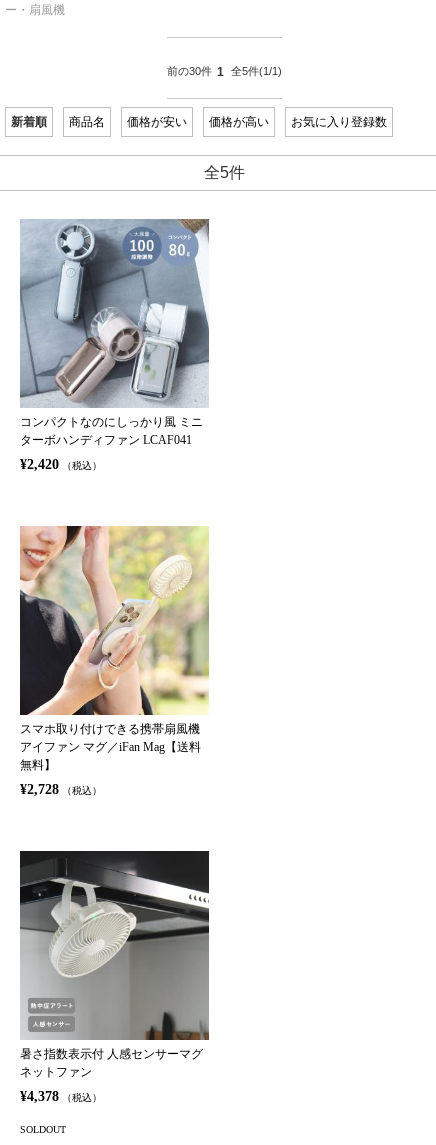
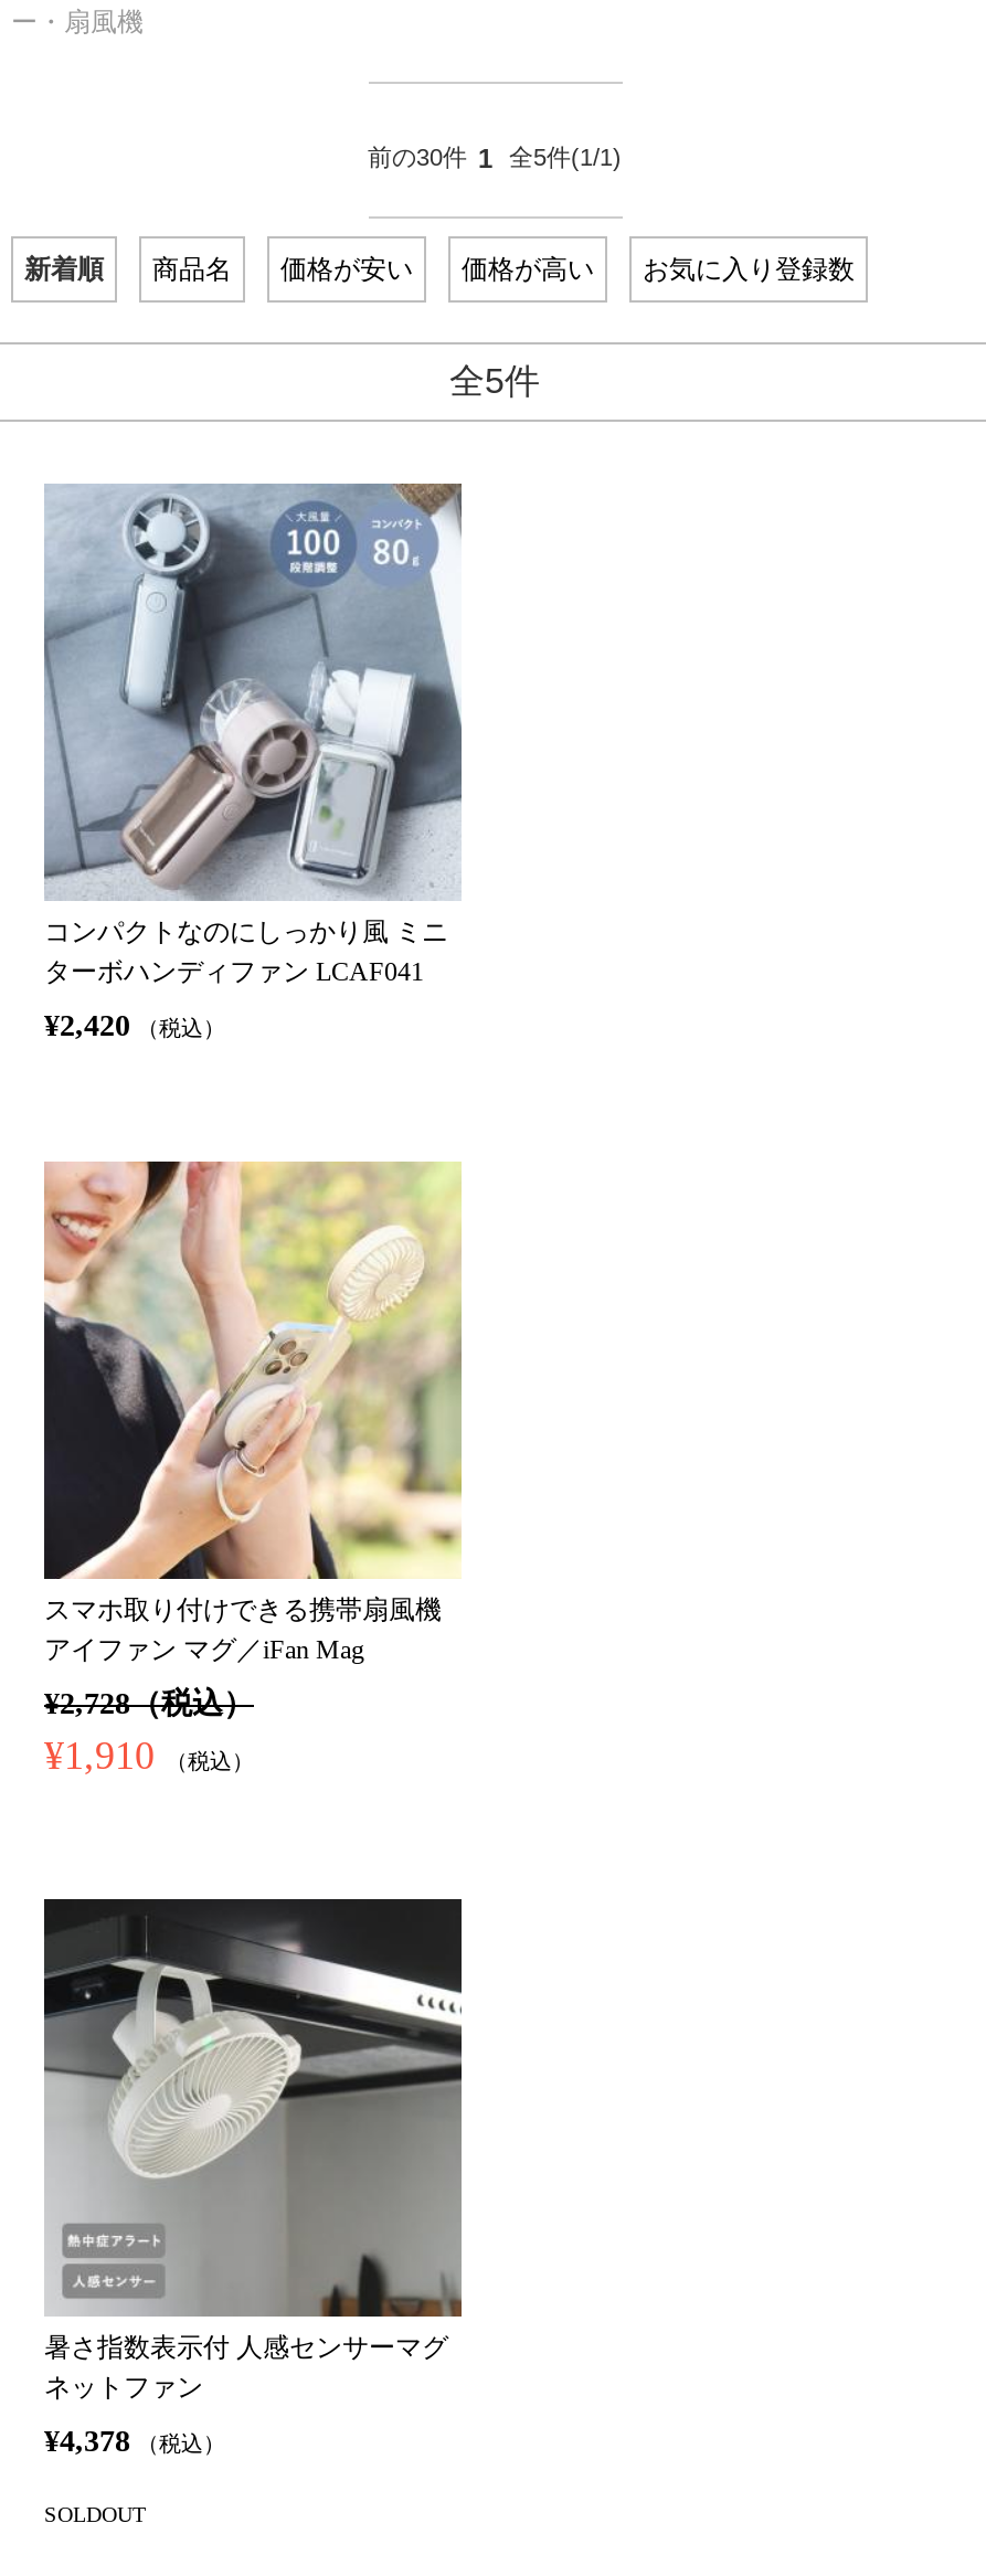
[20,740,201,772] アイファン マグ／iFan Mag【送料 | 無料】 -> [44,1634,364,1665] アイファン マグ／iFan Mag
[20,782,105,797] ¥2,728 （税込） -> [44,1687,261,1777] ¥2,728（税込） | ¥1,910 （税込）

